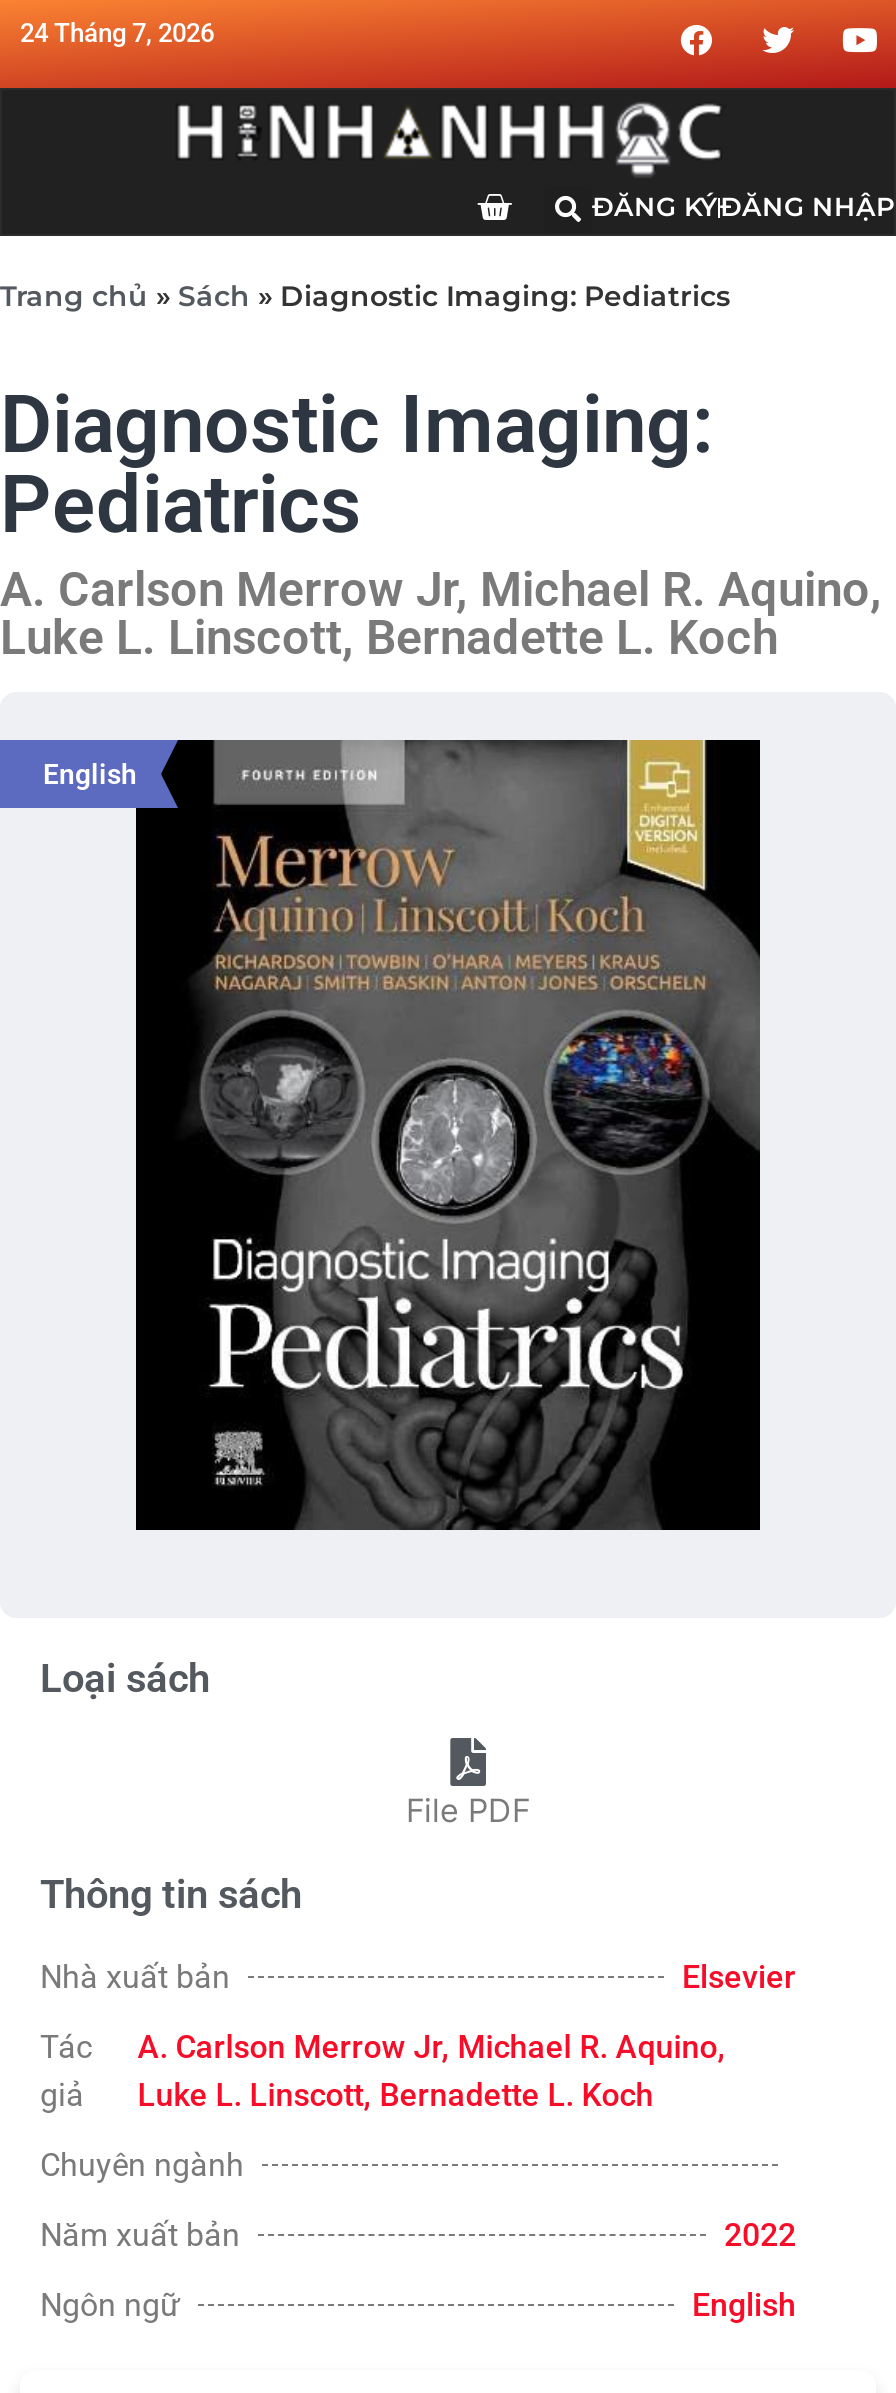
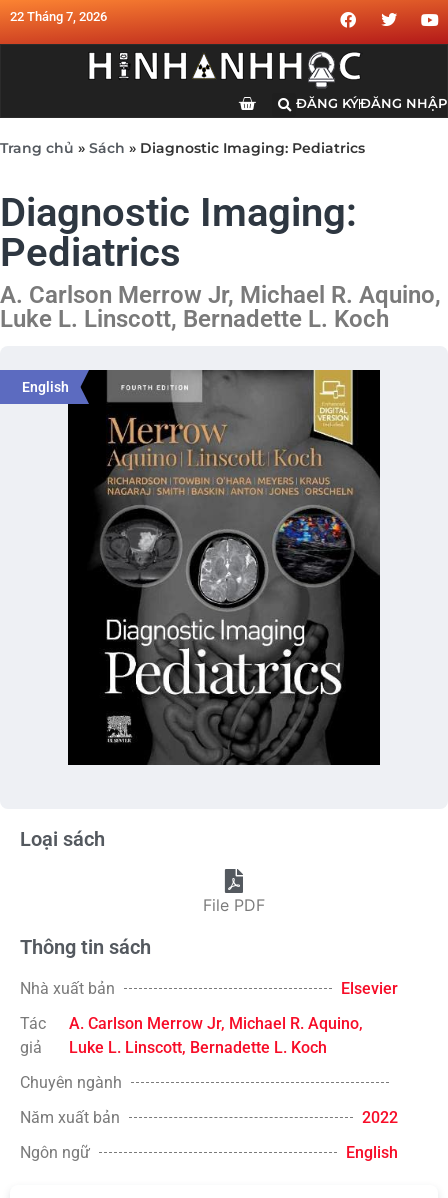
[20,18,214,48] 24 Tháng 7, 2026 -> [10,9,107,24] 22 Tháng 7, 2026

